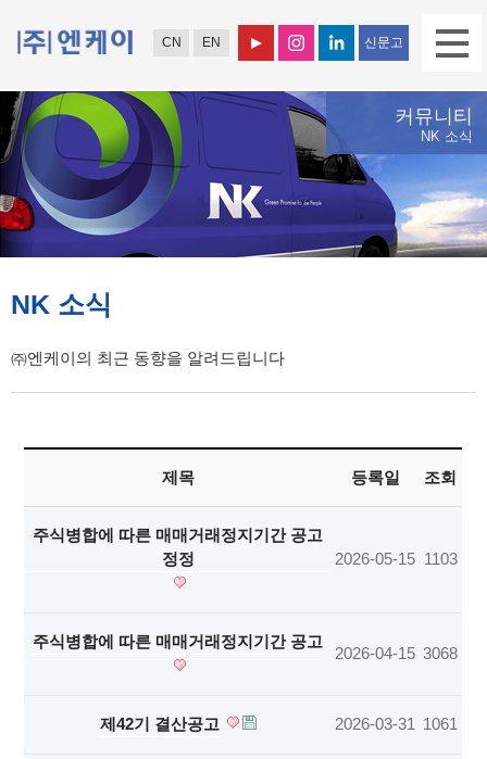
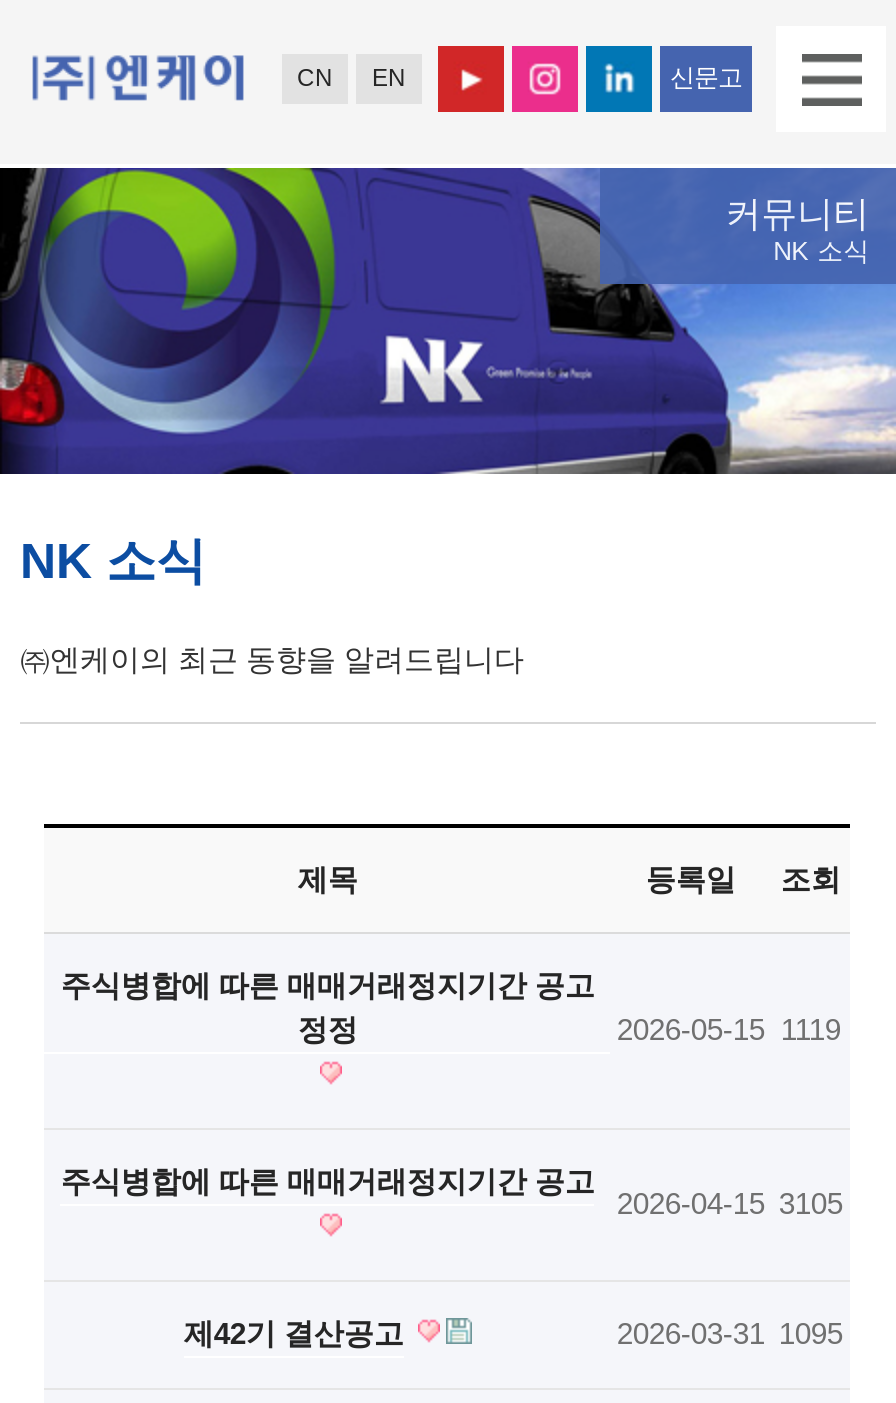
[335,549,458,568] 2026-05-15 1103 -> [617,1012,841,1046] 2026-05-15 1119
[335,644,458,662] 2026-04-15 3068 -> [617,1186,843,1220] 2026-04-15 3105
[335,714,458,733] 2026-03-31 1061 -> [617,1316,843,1350] 2026-03-31 1095

